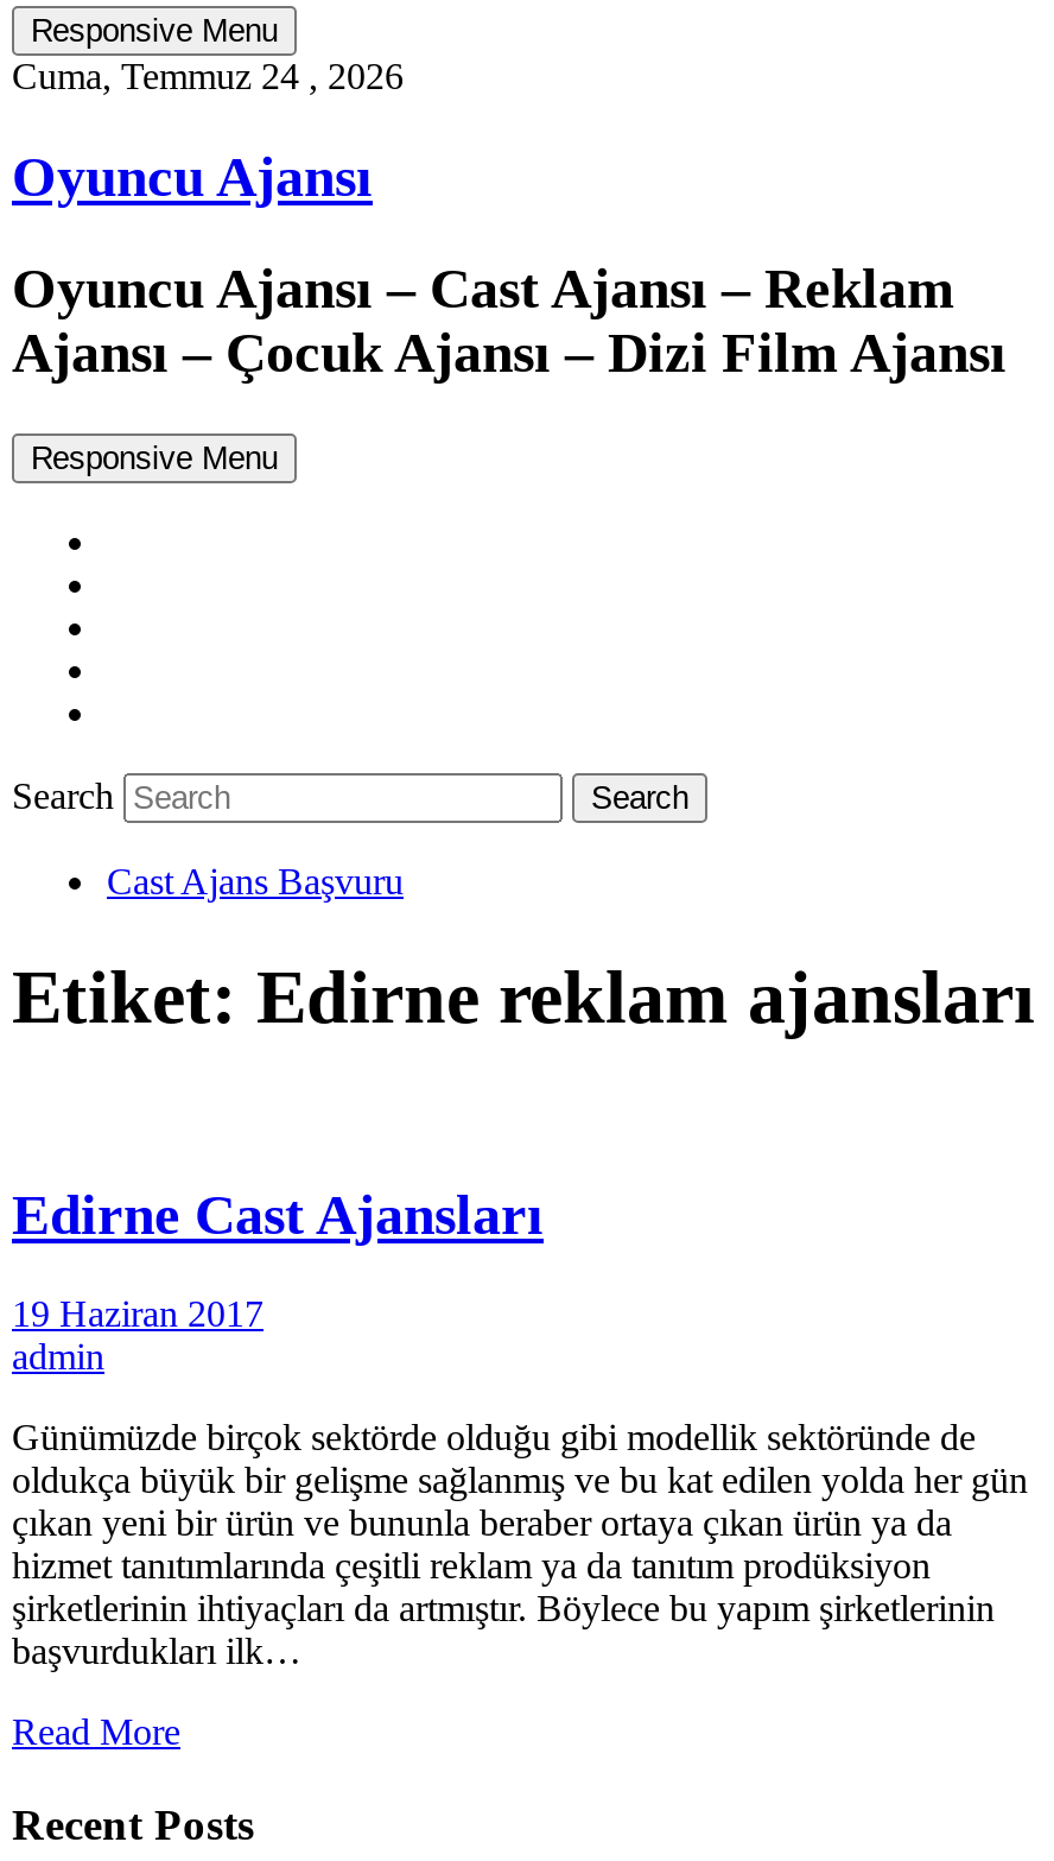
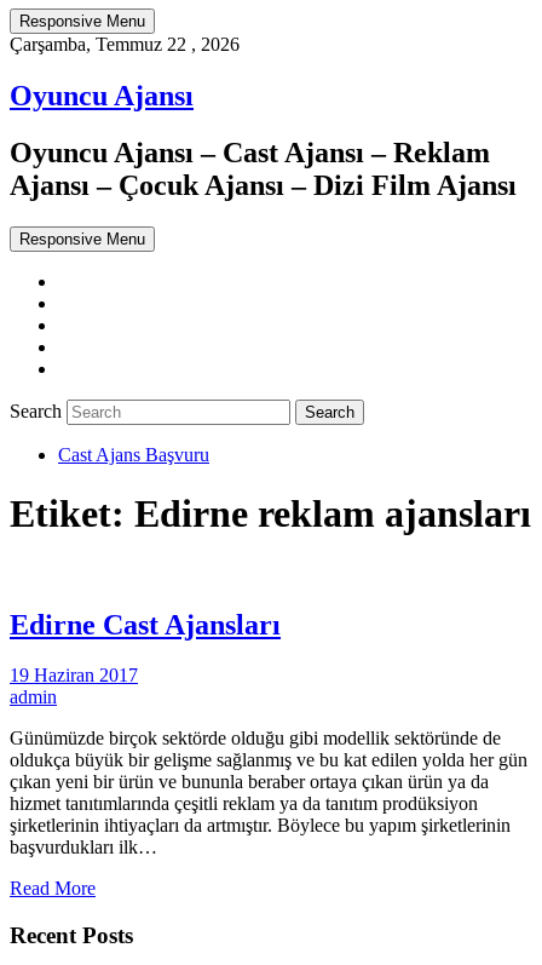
[12,56,404,96] Cuma, Temmuz 24 , 2026 -> [10,34,240,54] Çarşamba, Temmuz 22 , 2026

